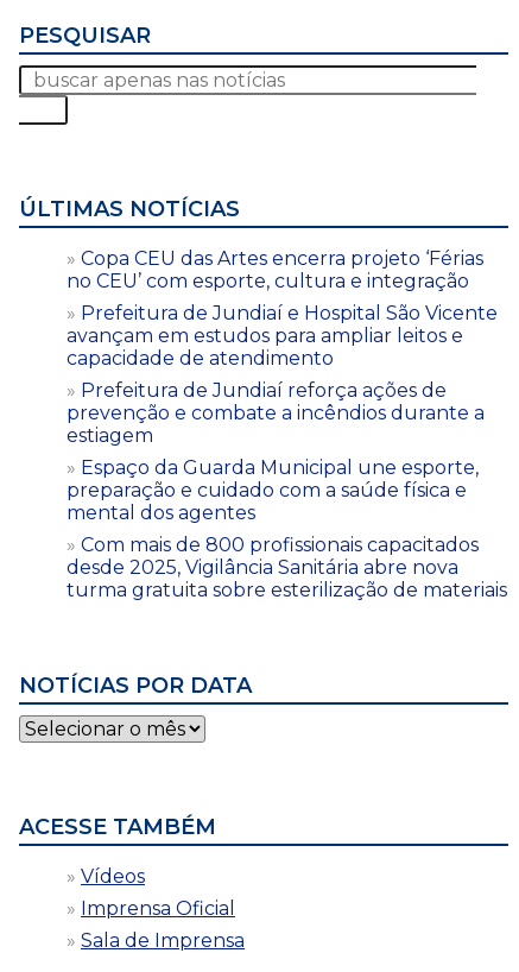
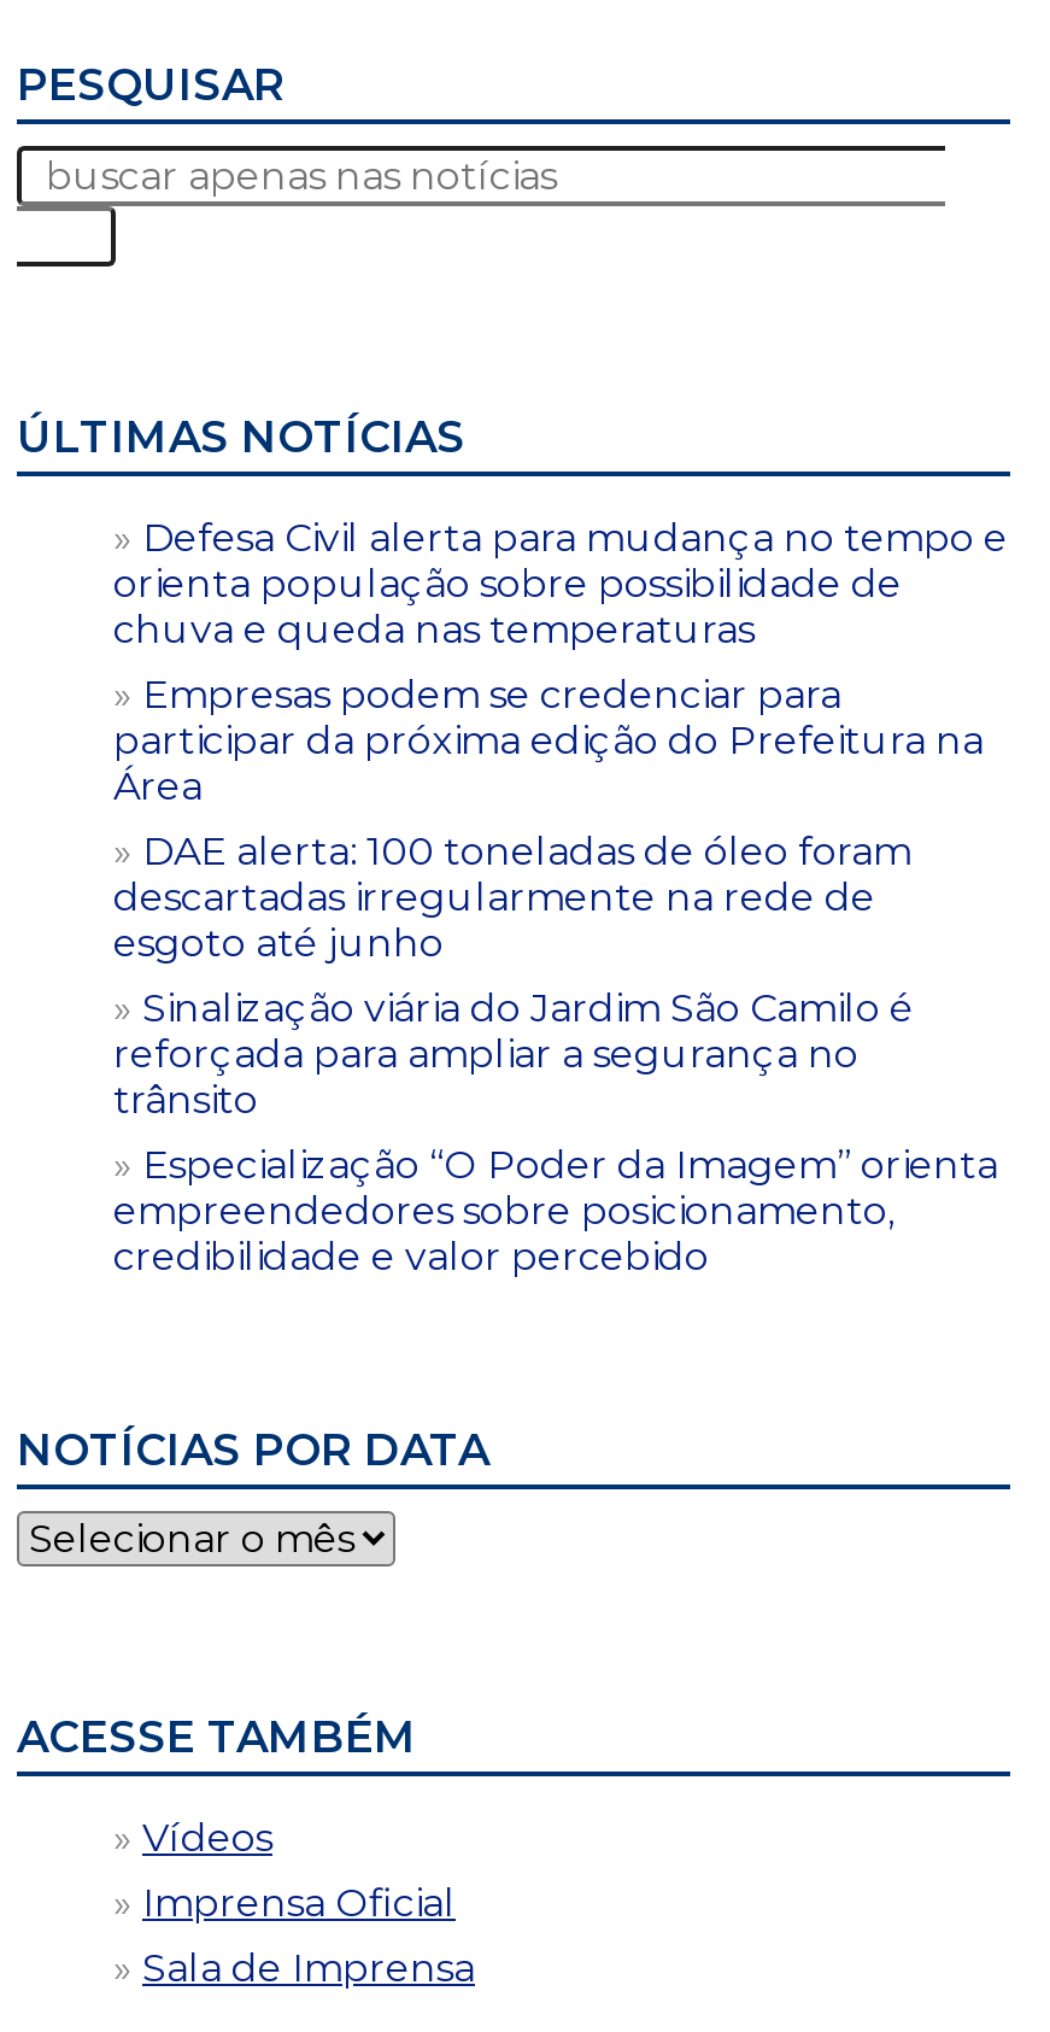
[67,247,507,601] Copa CEU das Artes encerra projeto ‘Férias | no CEU’ com esporte, cultura e integração | Prefeitura de Jundiaí e Hospital São Vicente | avançam em estudos para ampliar leitos e | capacidade de atendimento | Prefeitura de Jundiaí reforça ações de | prevenção e combate a incêndios durante a | estiagem | Espaço da Guarda Municipal une esporte, | preparação e cuidado com a saúde física e | mental dos agentes | Com mais de 800 profissionais capacitados | desde 2025, Vigilância Sanitária abre nova | turma gratuita sobre esterilização de materiais -> [113,515,1008,1279] Defesa Civil alerta para mudança no tempo e | orienta população sobre possibilidade de | chuva e queda nas temperaturas | Empresas podem se credenciar para | participar da próxima edição do Prefeitura na | Área | DAE alerta: 100 toneladas de óleo foram | descartadas irregularmente na rede de | esgoto até junho | Sinalização viária do Jardim São Camilo é | reforçada para ampliar a segurança no | trânsito | Especialização “O Poder da Imagem” orienta | empreendedores sobre posicionamento, | credibilidade e valor percebido

